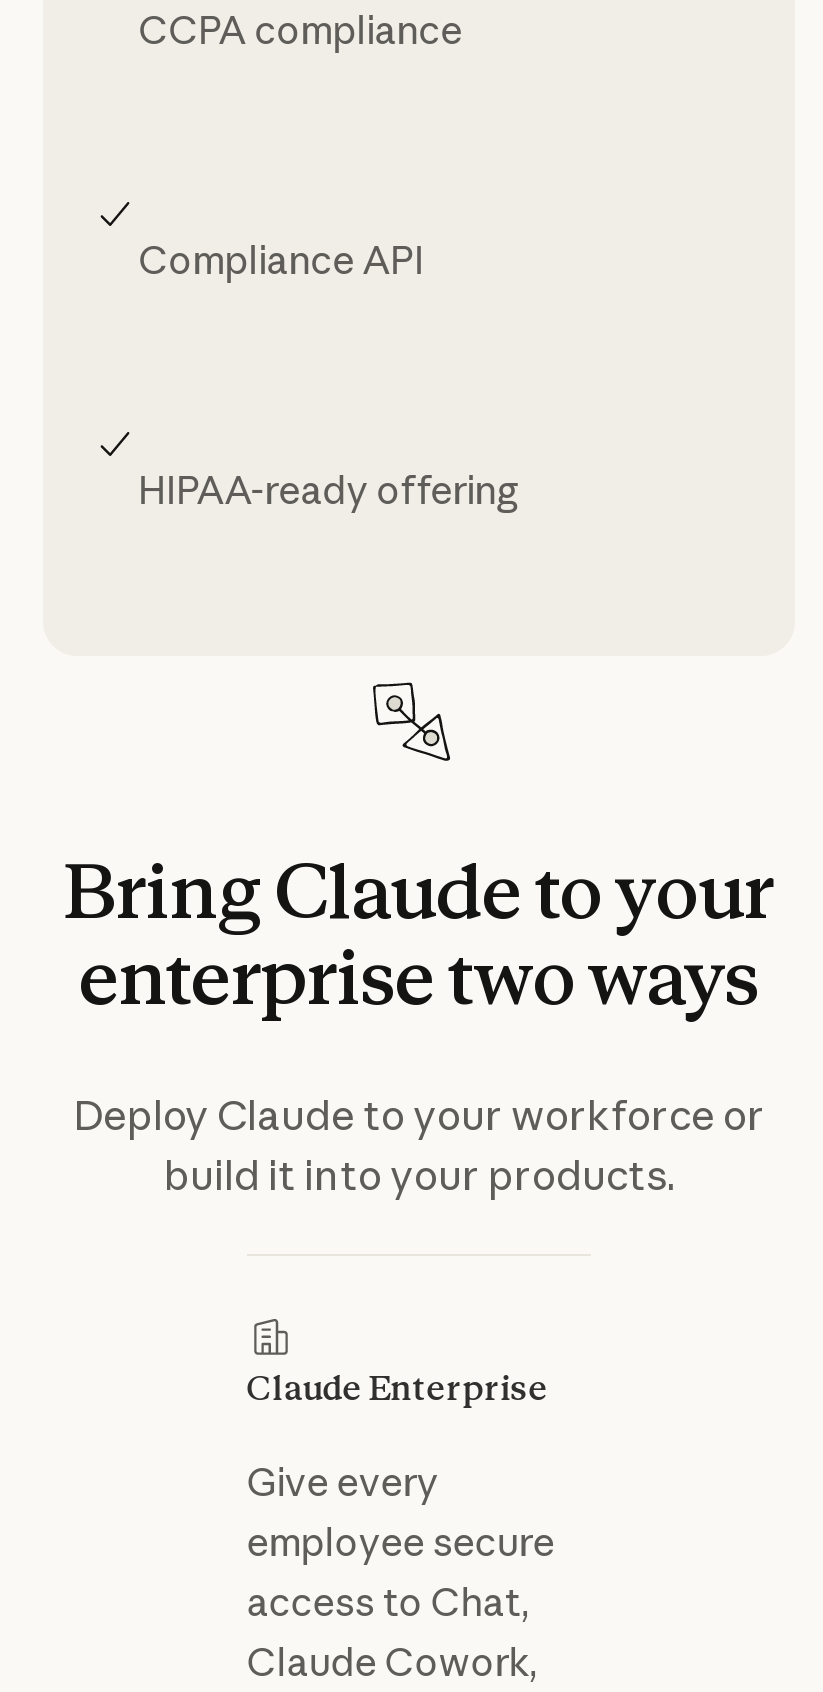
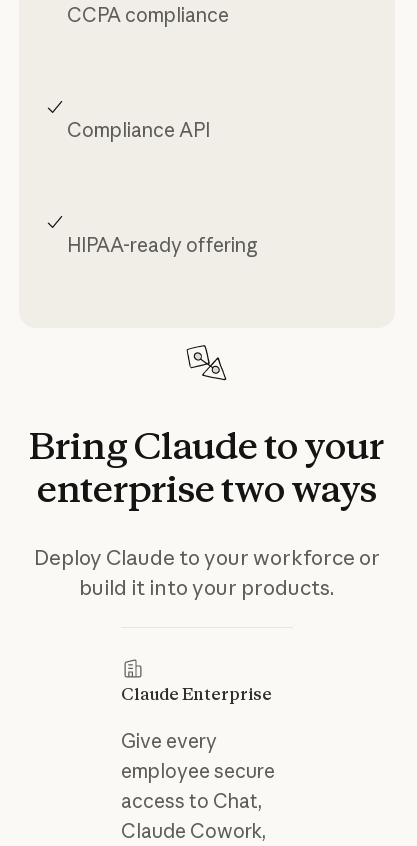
[371,680,457,760] [image] -> [184,341,227,381] [image]

